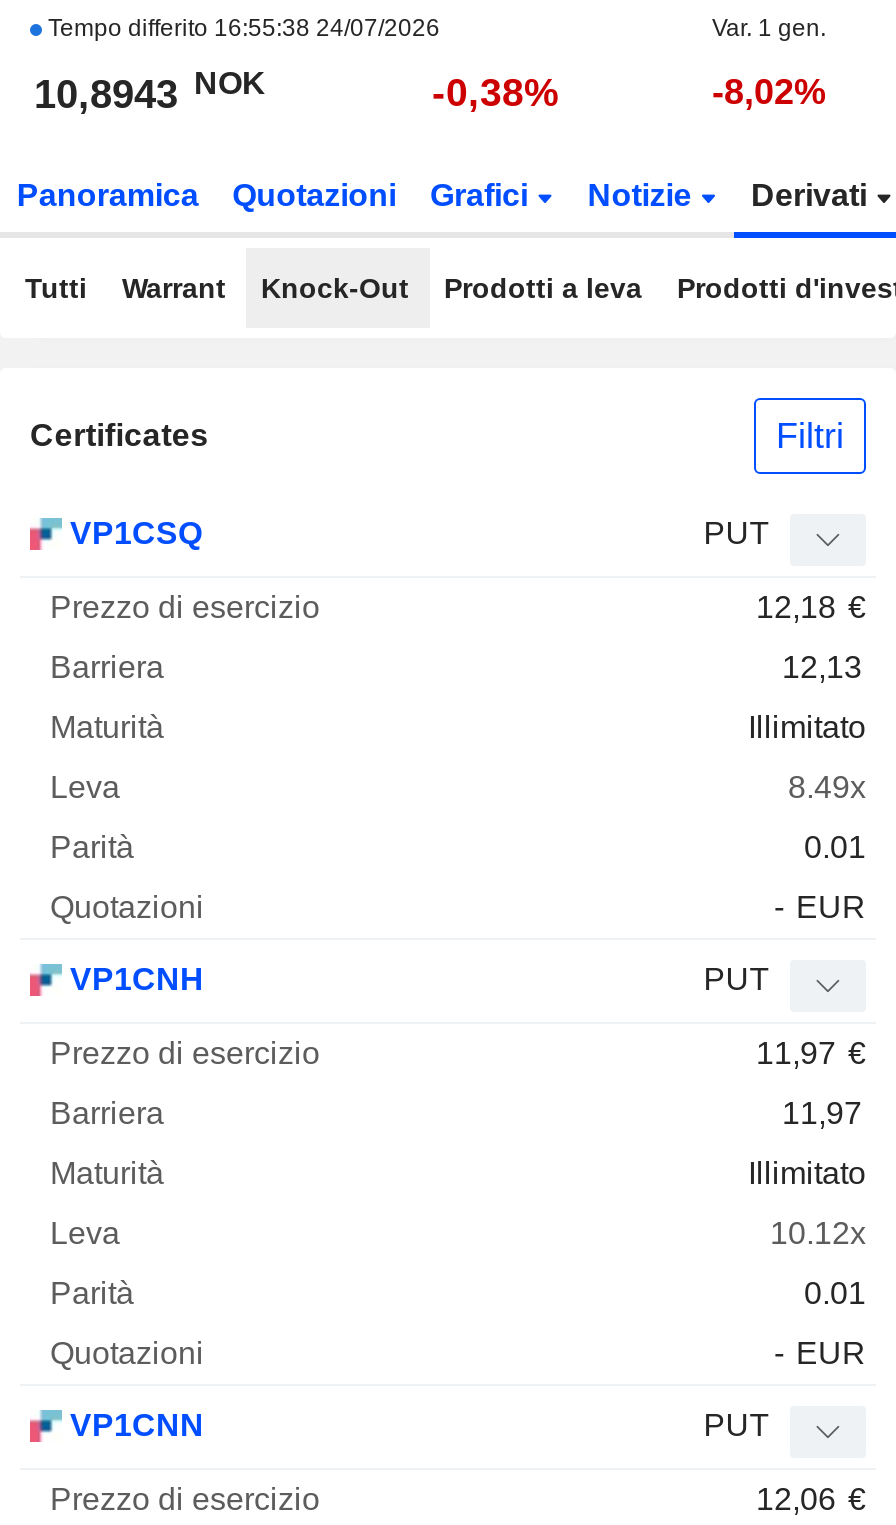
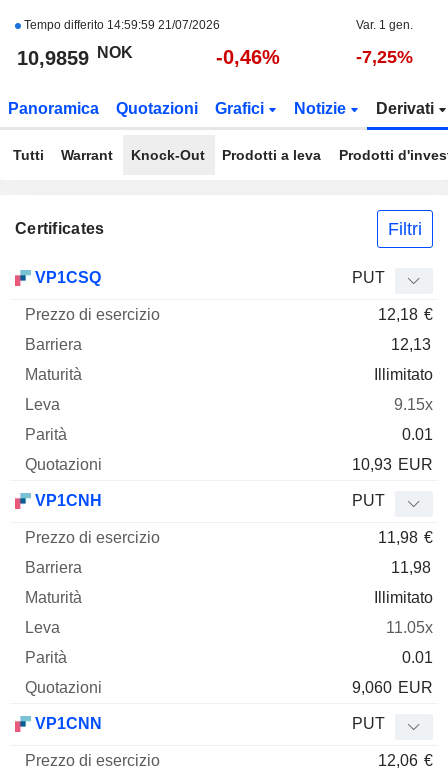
[42,14,440,42] Tempo differito 16:55:38 24/07/2026 -> [21,18,220,32] Tempo differito 14:59:59 21/07/2026
[34,65,266,116] 10,8943 NOK -> [17,43,133,69] 10,9859 NOK
[432,70,560,114] -0,38% -> [216,46,280,68] -0,46%
[712,72,826,112] -8,02% -> [356,47,413,67] -7,25%
[788,770,866,804] 8.49x -> [394,396,433,413] 9.15x
[774,890,866,924] - EUR -> [352,456,433,473] 10,93 EUR
[756,1036,866,1070] 11,97 € -> [378,529,433,546] 11,98 €
[782,1096,862,1130] 11,97 -> [391,559,431,576] 11,98
[770,1216,866,1250] 10.12x -> [386,619,433,636] 11.05x
[774,1336,866,1370] - EUR -> [352,679,433,696] 9,060 EUR

